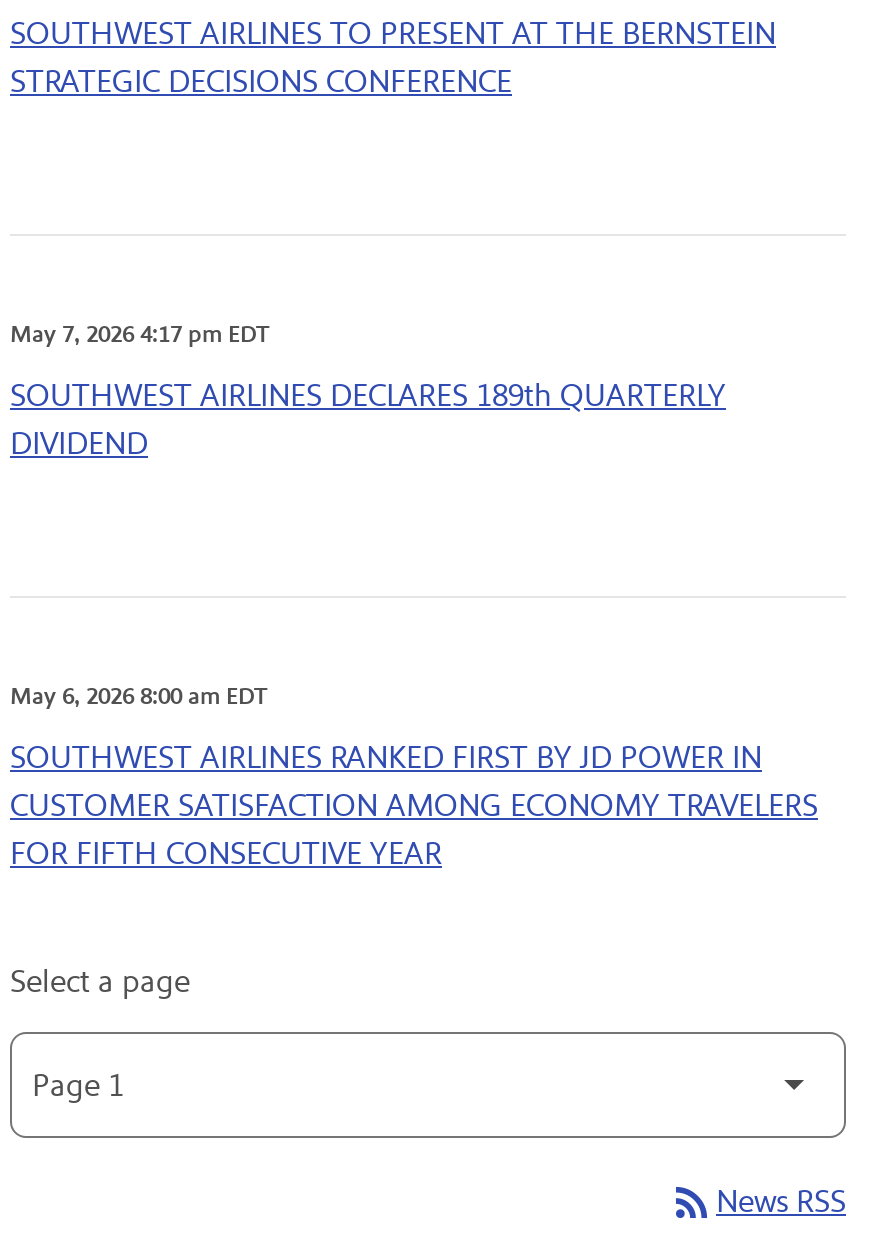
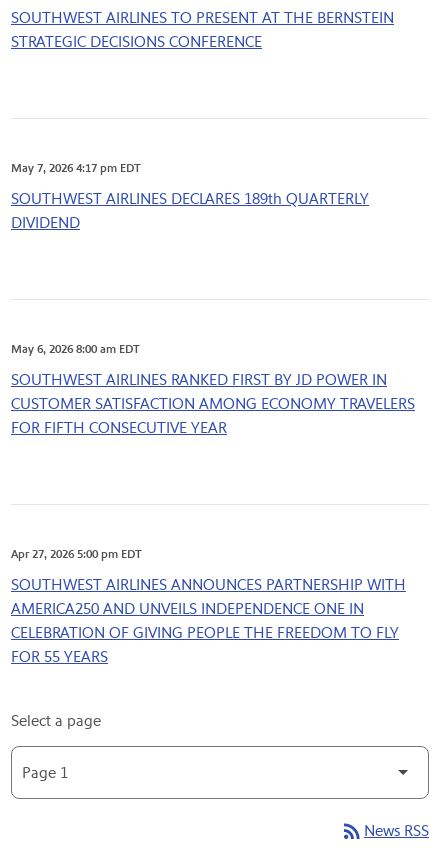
none -> [11,547,406,666] Apr 27, 2026 5:00 pm EDT | SOUTHWEST AIRLINES ANNOUNCES PARTNERSHIP WITH | AMERICA250 AND UNVEILS INDEPENDENCE ONE IN | CELEBRATION OF GIVING PEOPLE THE FREEDOM TO FLY | FOR 55 YEARS

